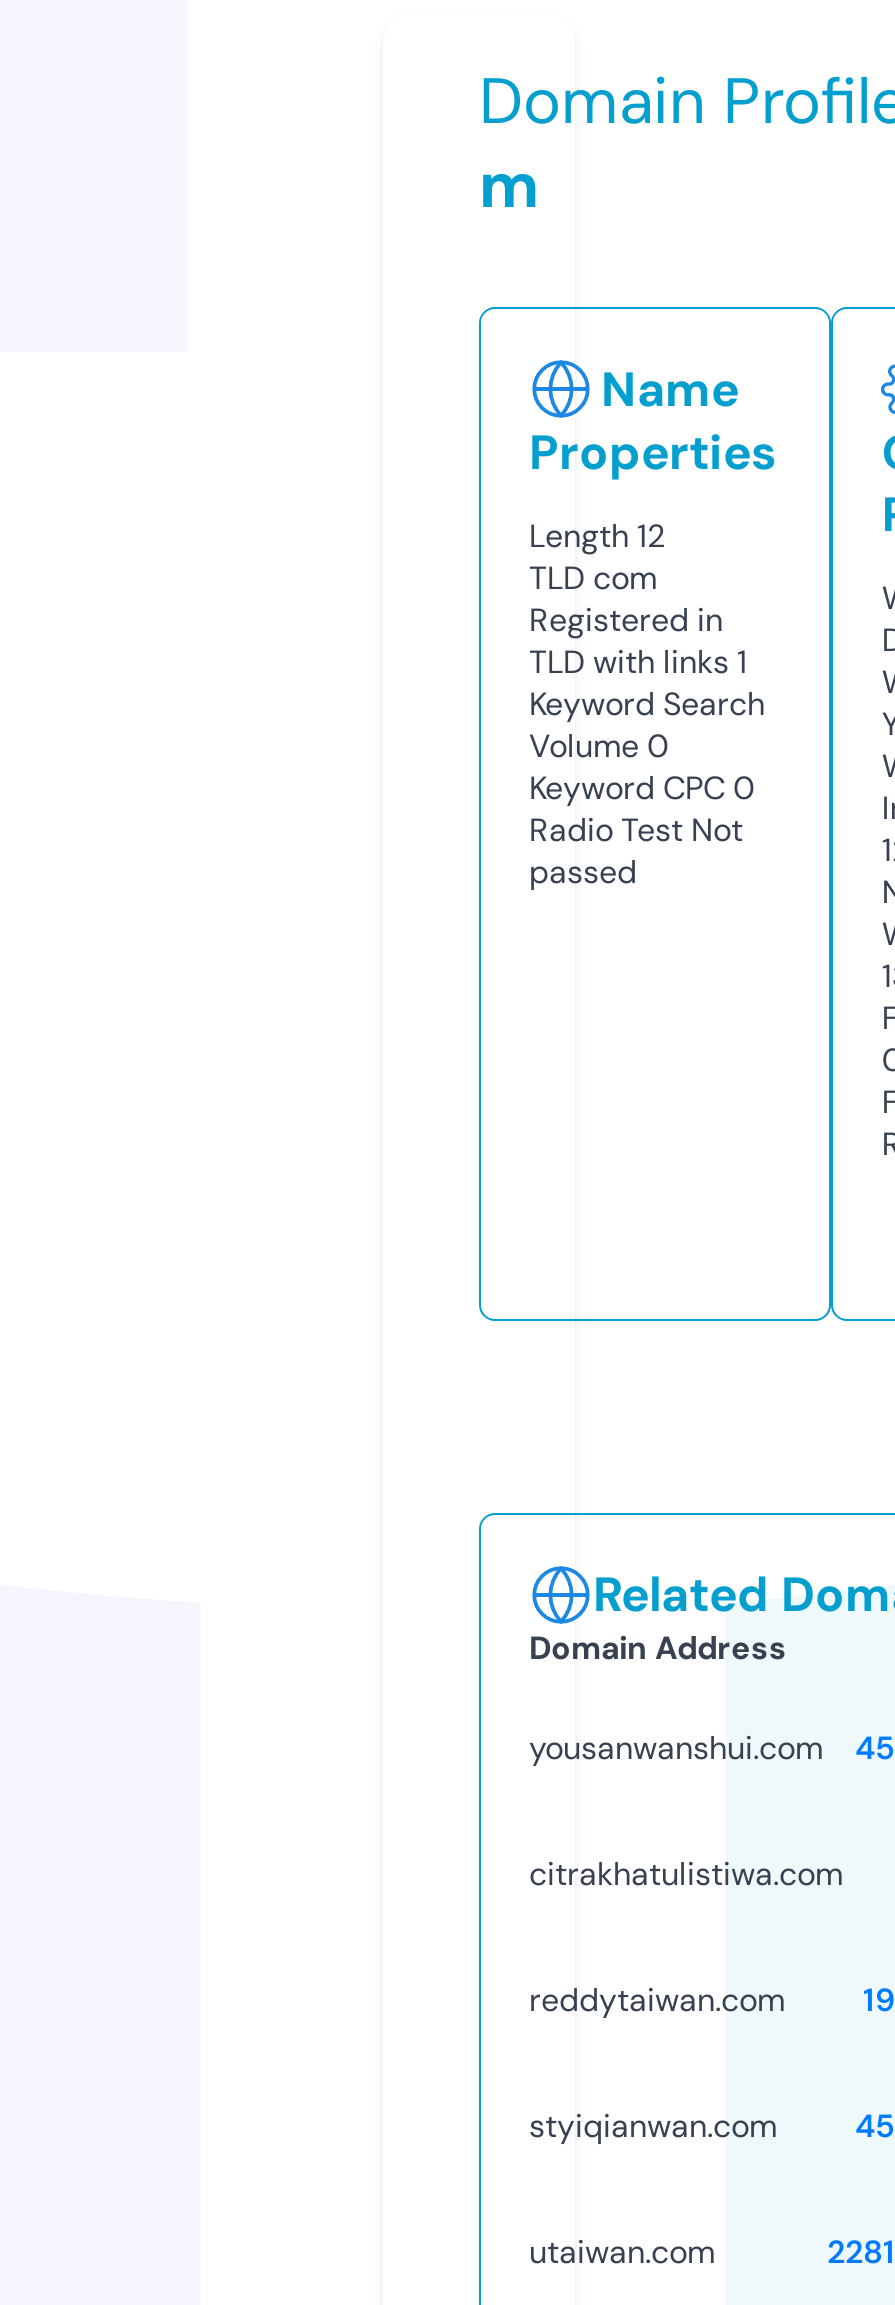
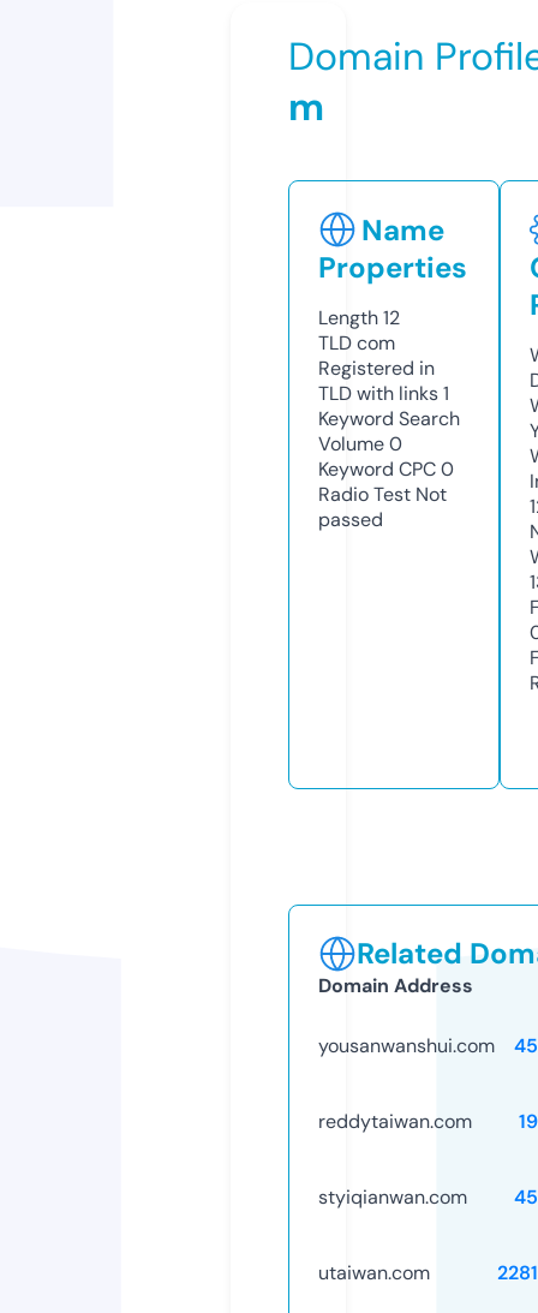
[529,1853,843,1895] citrakhatulistiwa.com -> none

